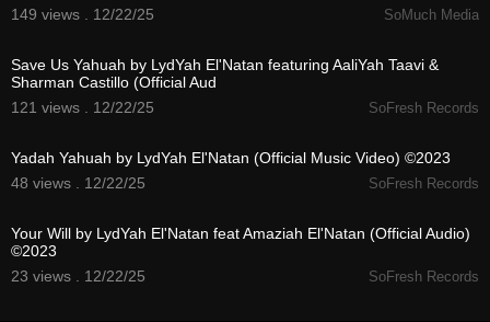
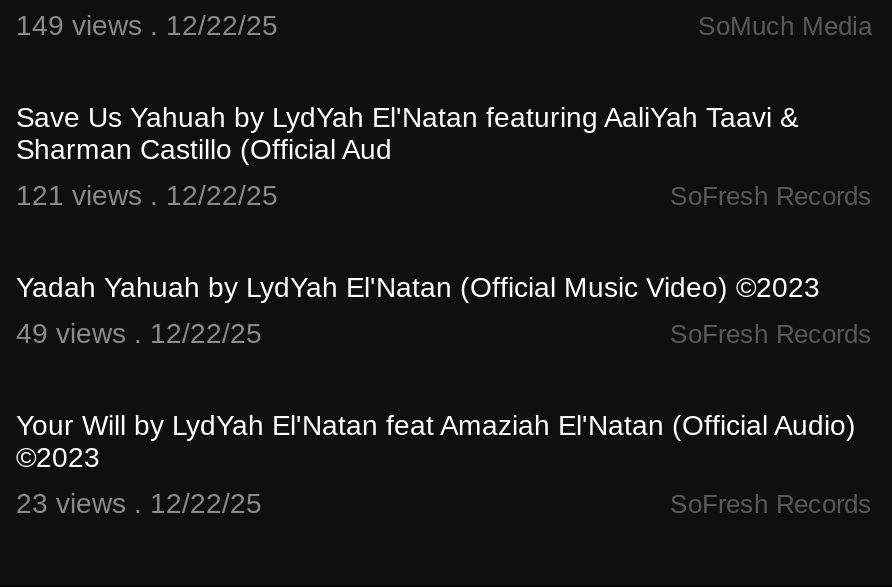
[11,174,145,192] 48 views . 12/22/25 -> [16,317,262,349] 49 views . 12/22/25

